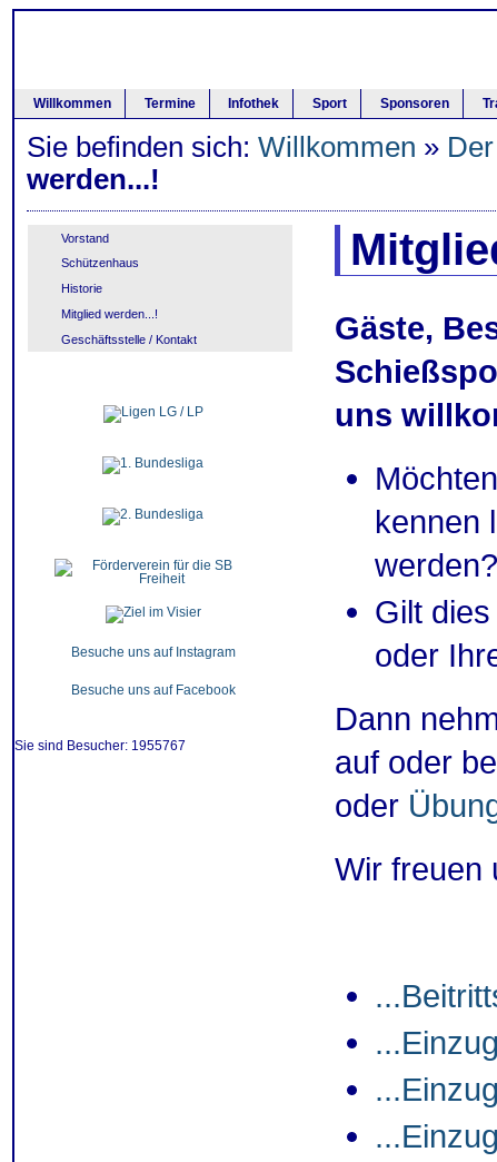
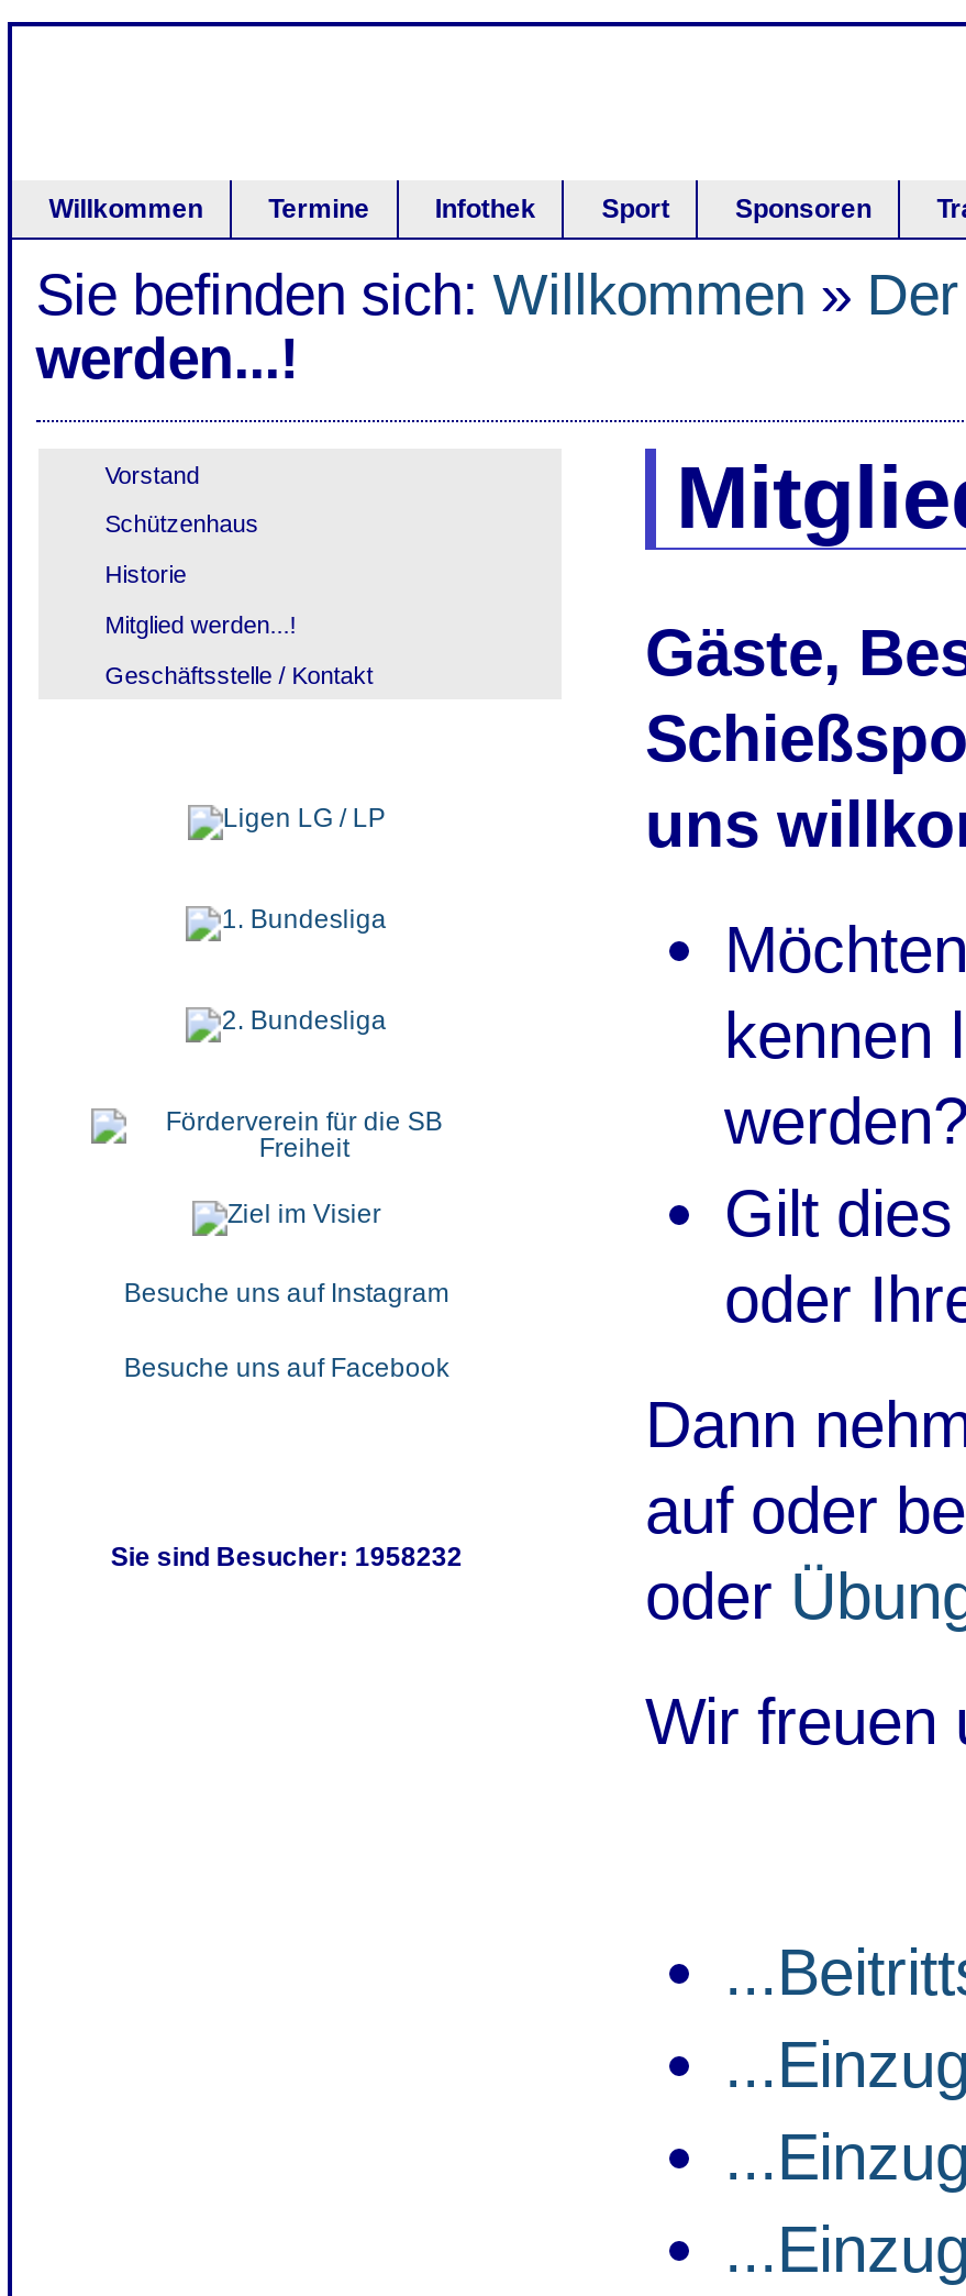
[14,738,186,754] Sie sind Besucher: 1955767 -> [111,1542,462,1572] Sie sind Besucher: 1958232

